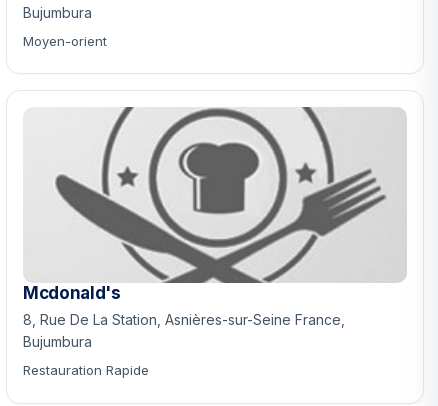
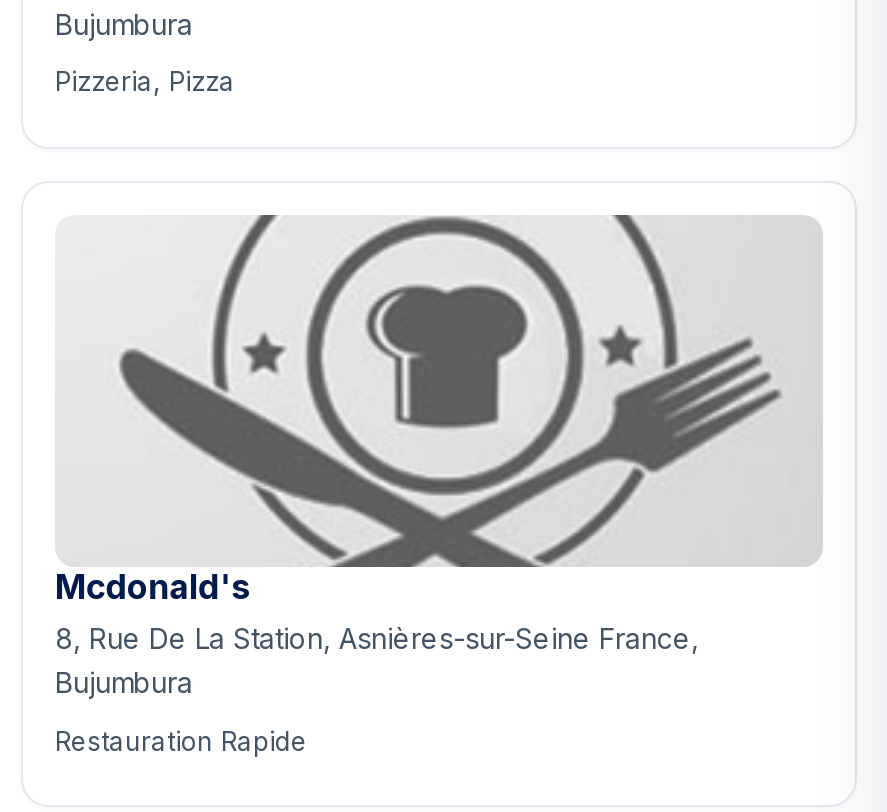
[23,33,107,49] Moyen-orient -> [55,66,235,98] Pizzeria, Pizza

